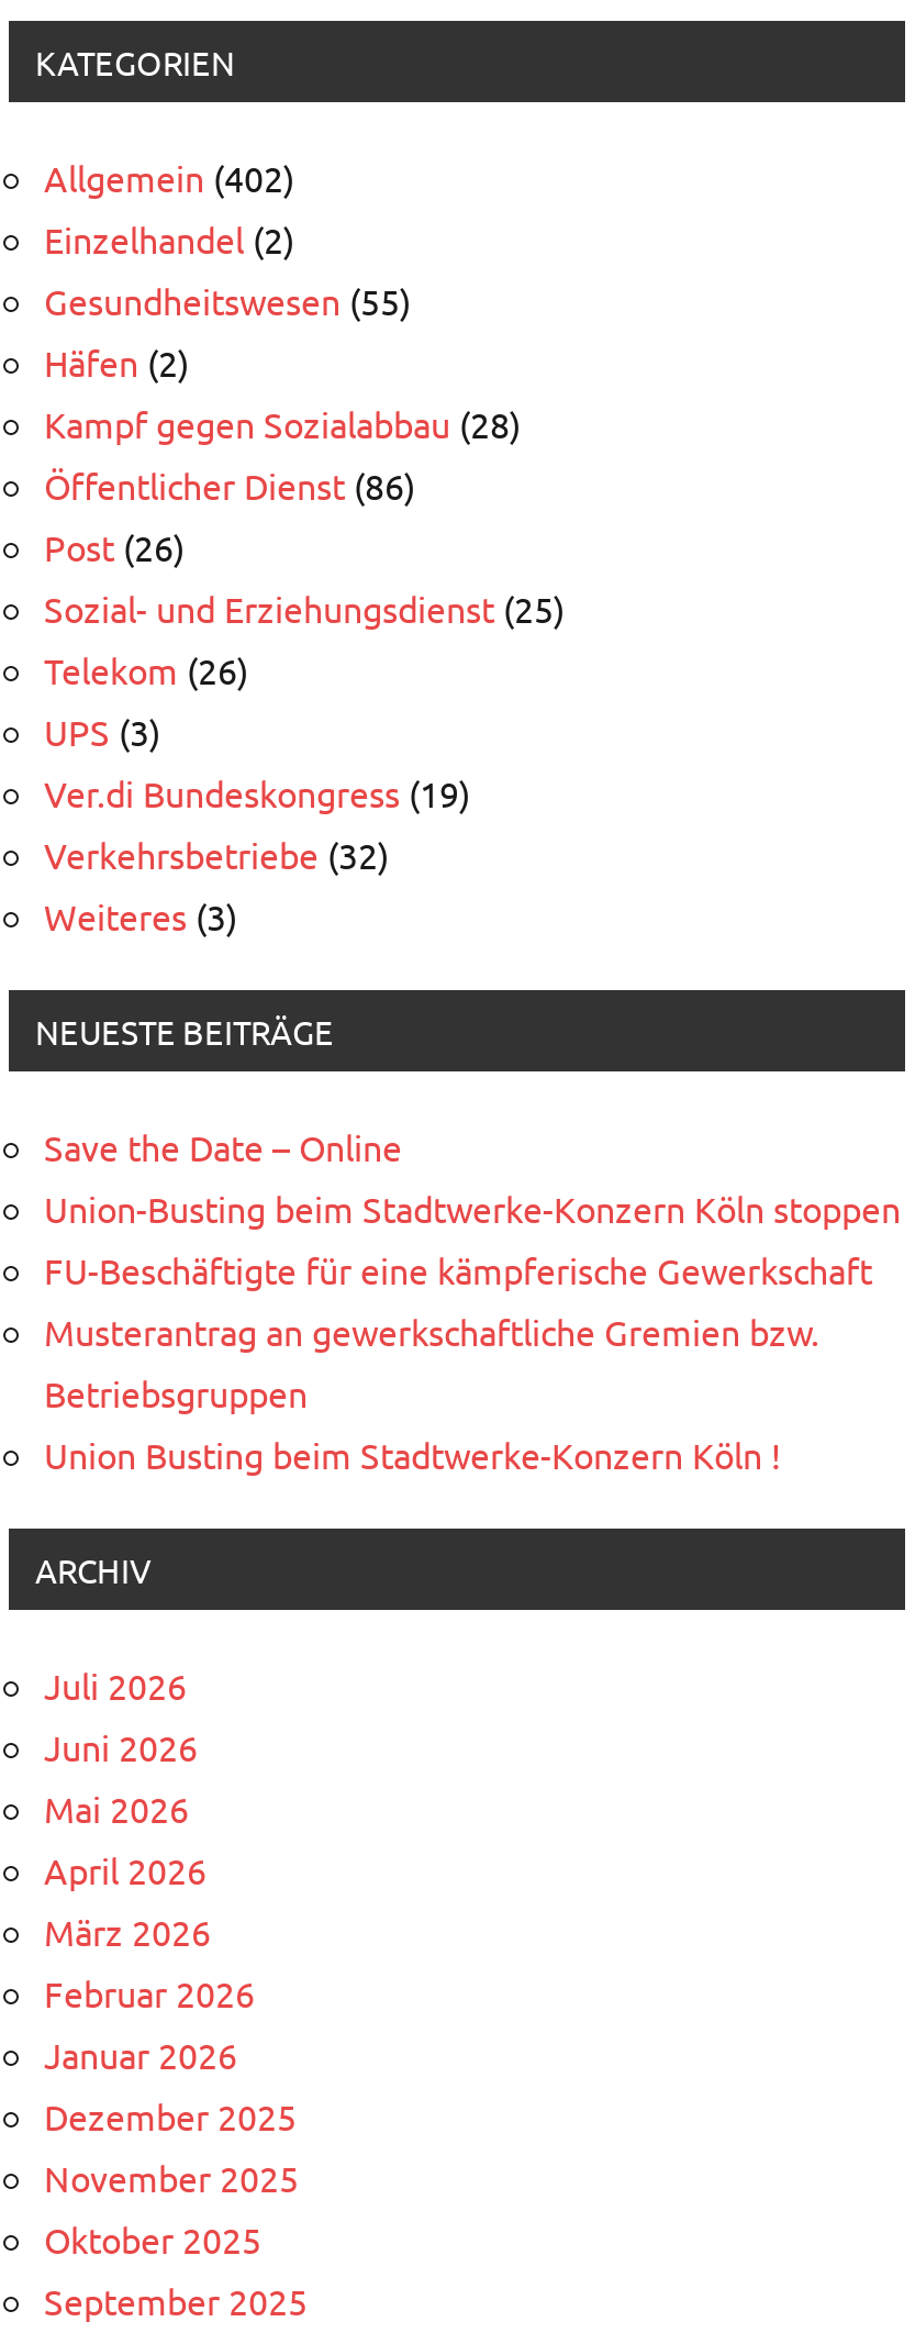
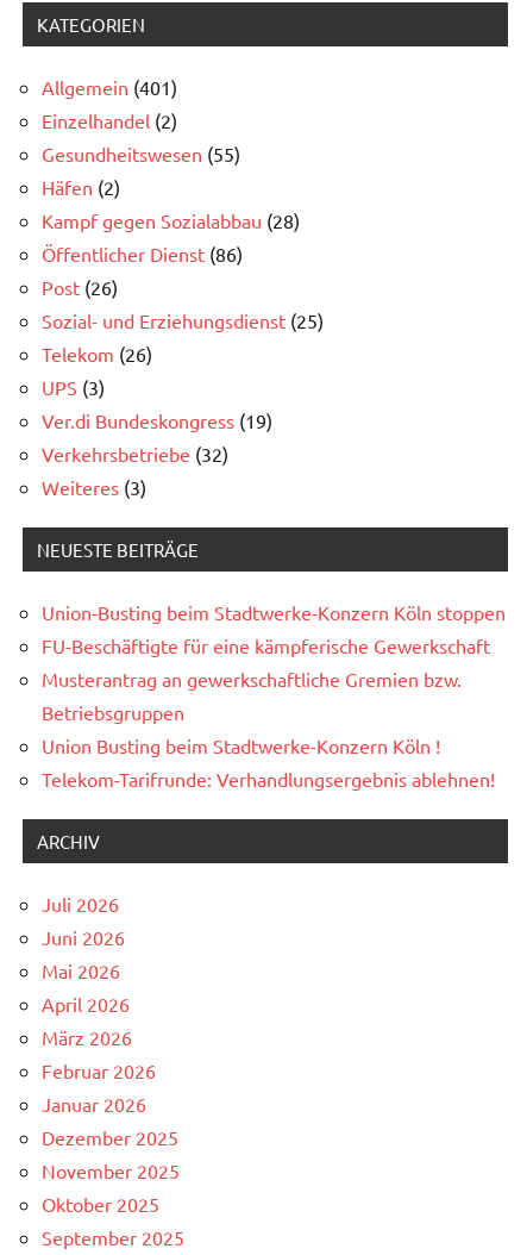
[44,155,294,199] Allgemein (402) -> [42,75,177,99] Allgemein (401)
[44,1124,402,1168] Save the Date – Online -> none
moved [44,1186,901,1476] -> [42,600,506,757]: Union-Busting beim Stadtwerke-Konzern Köln stoppen | FU-Beschäftigte für eine kämpferische Gewerkschaft | Musterantrag an gewerkschaftliche Gremien bzw. | Betriebsgruppen | Union Busting beim Stadtwerke-Konzern Köln !
none -> [42,767,495,791] Telekom-Tarifrunde: Verhandlungsergebnis ablehnen!

